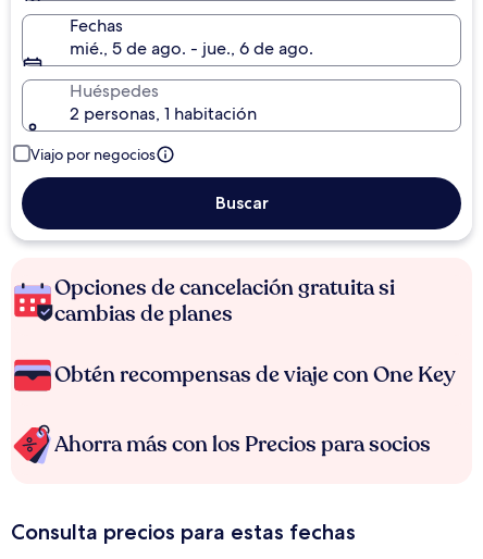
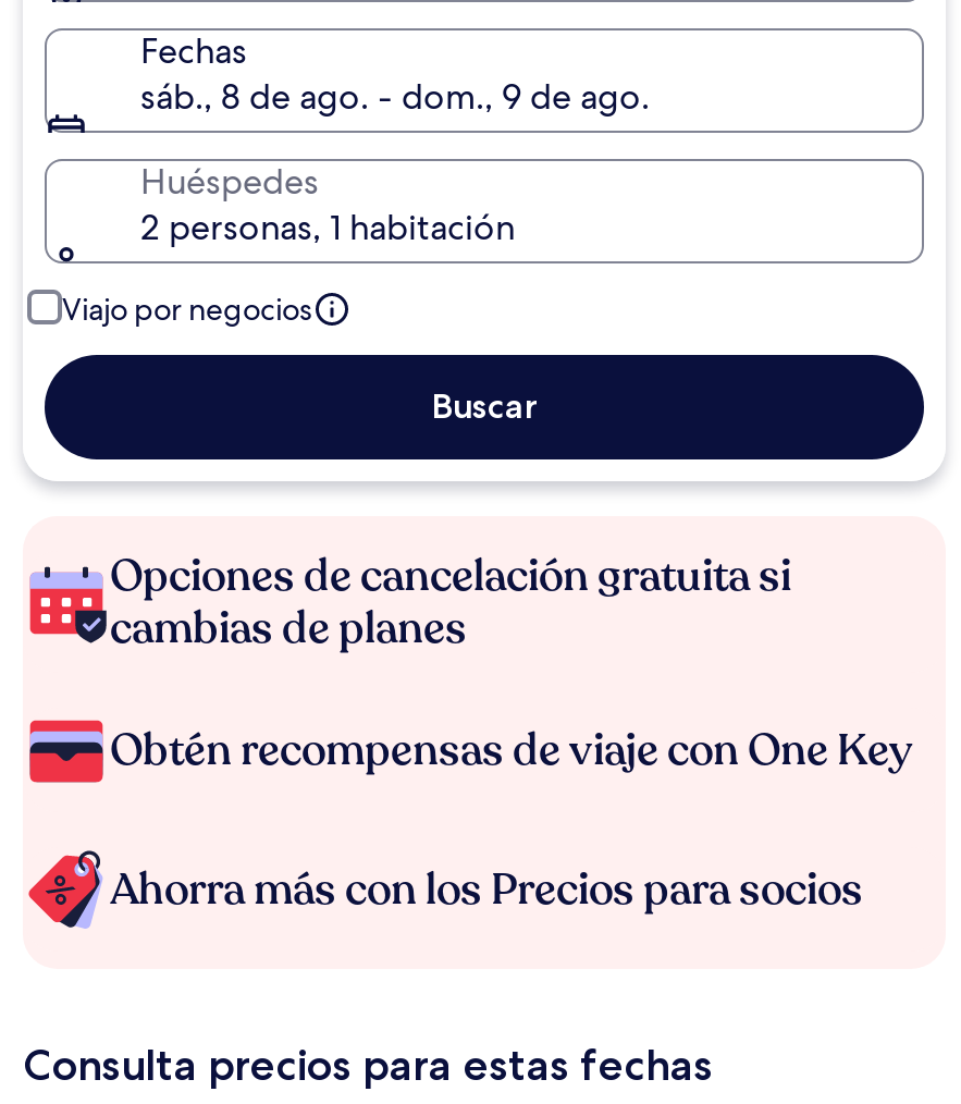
[70,37,313,60] mié., 5 de ago. - jue., 6 de ago. -> [140,74,650,120] sáb., 8 de ago. - dom., 9 de ago.

